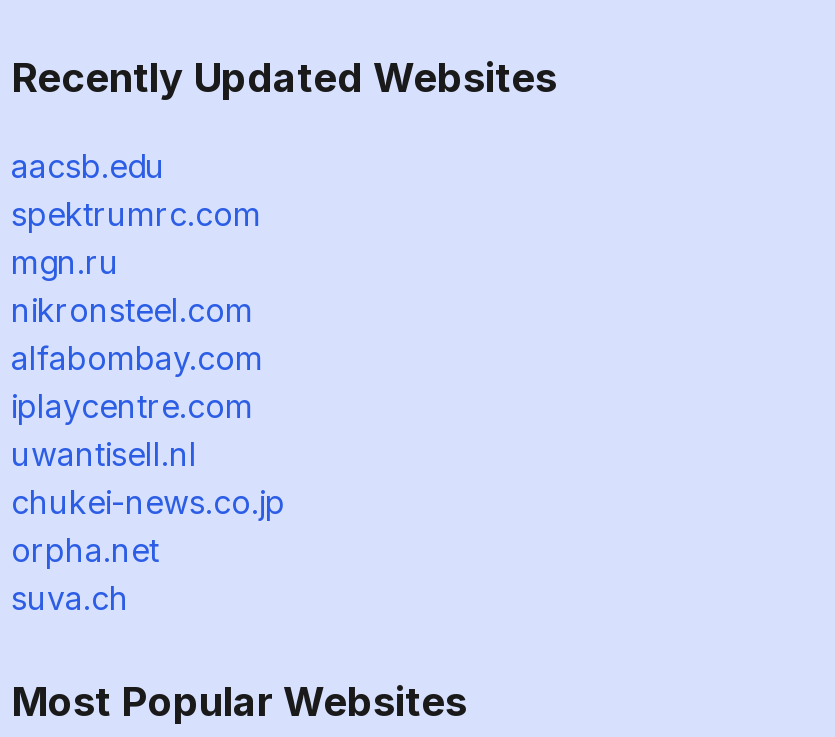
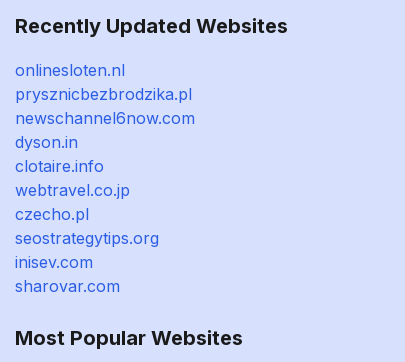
[11,146,285,618] aacsb.edu | spektrumrc.com | mgn.ru | nikronsteel.com | alfabombay.com | iplaycentre.com | uwantisell.nl | chukei-news.co.jp | orpha.net | suva.ch -> [15,60,195,296] onlinesloten.nl | prysznicbezbrodzika.pl | newschannel6now.com | dyson.in | clotaire.info | webtravel.co.jp | czecho.pl | seostrategytips.org | inisev.com | sharovar.com

